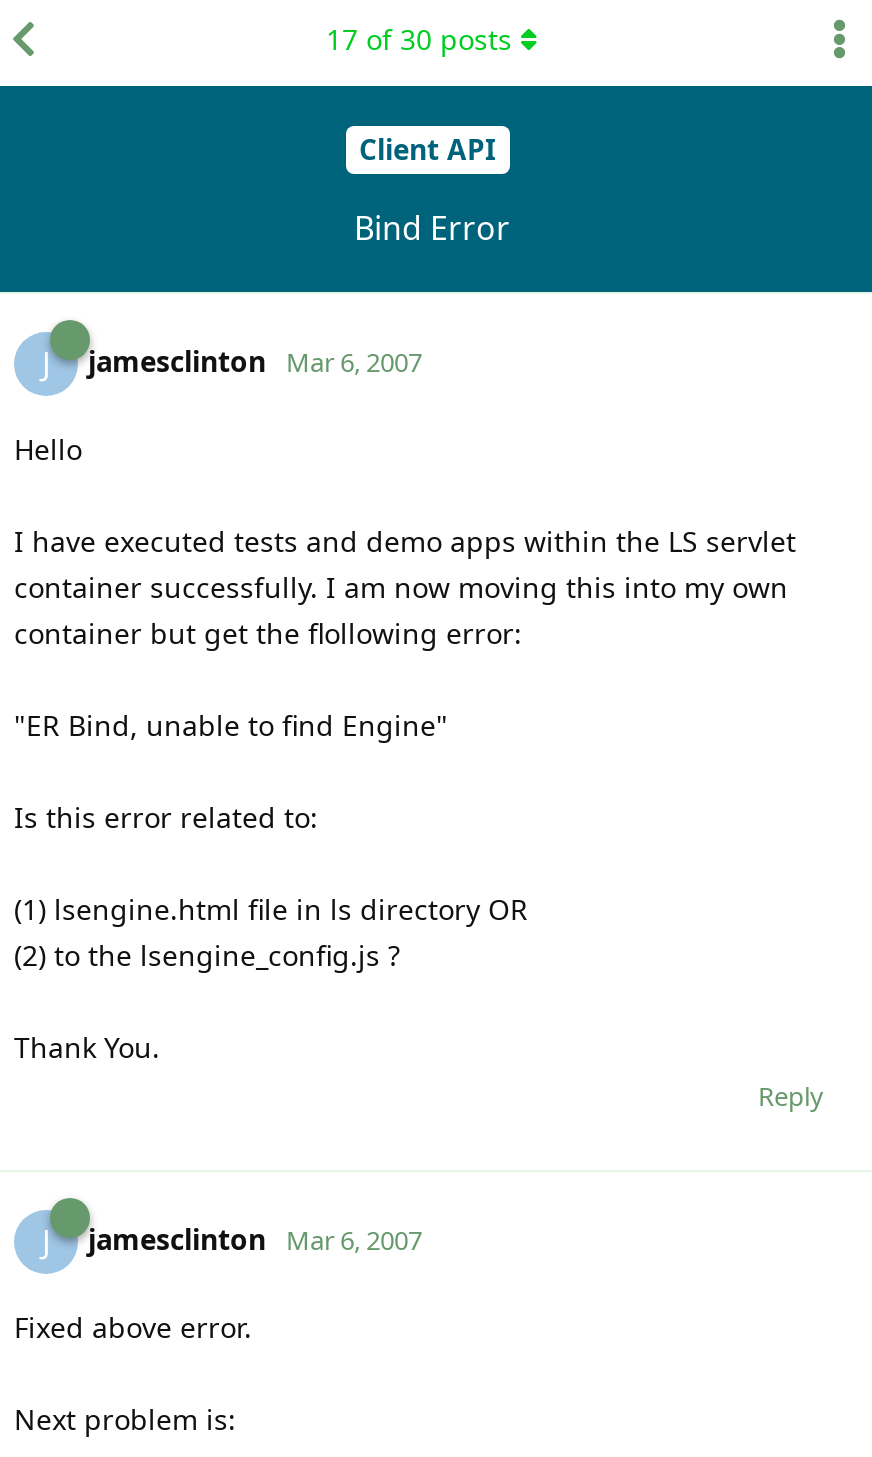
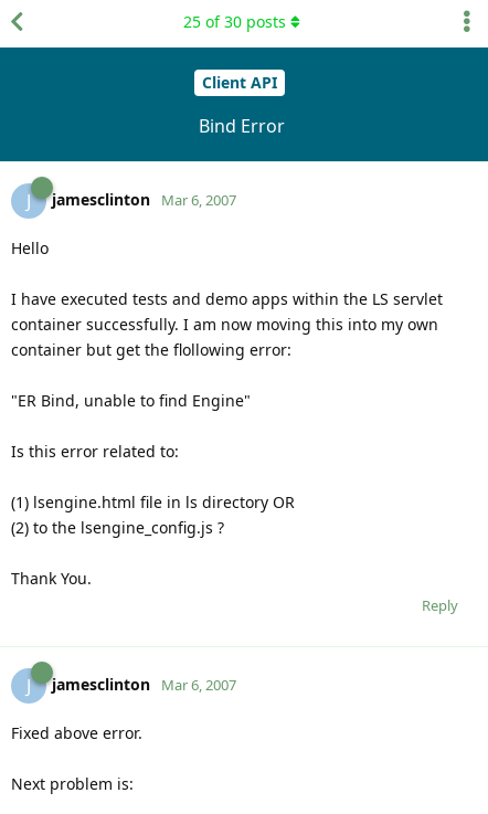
[326,20,512,58] 17 of 30 posts -> [183,11,286,32] 25 of 30 posts

